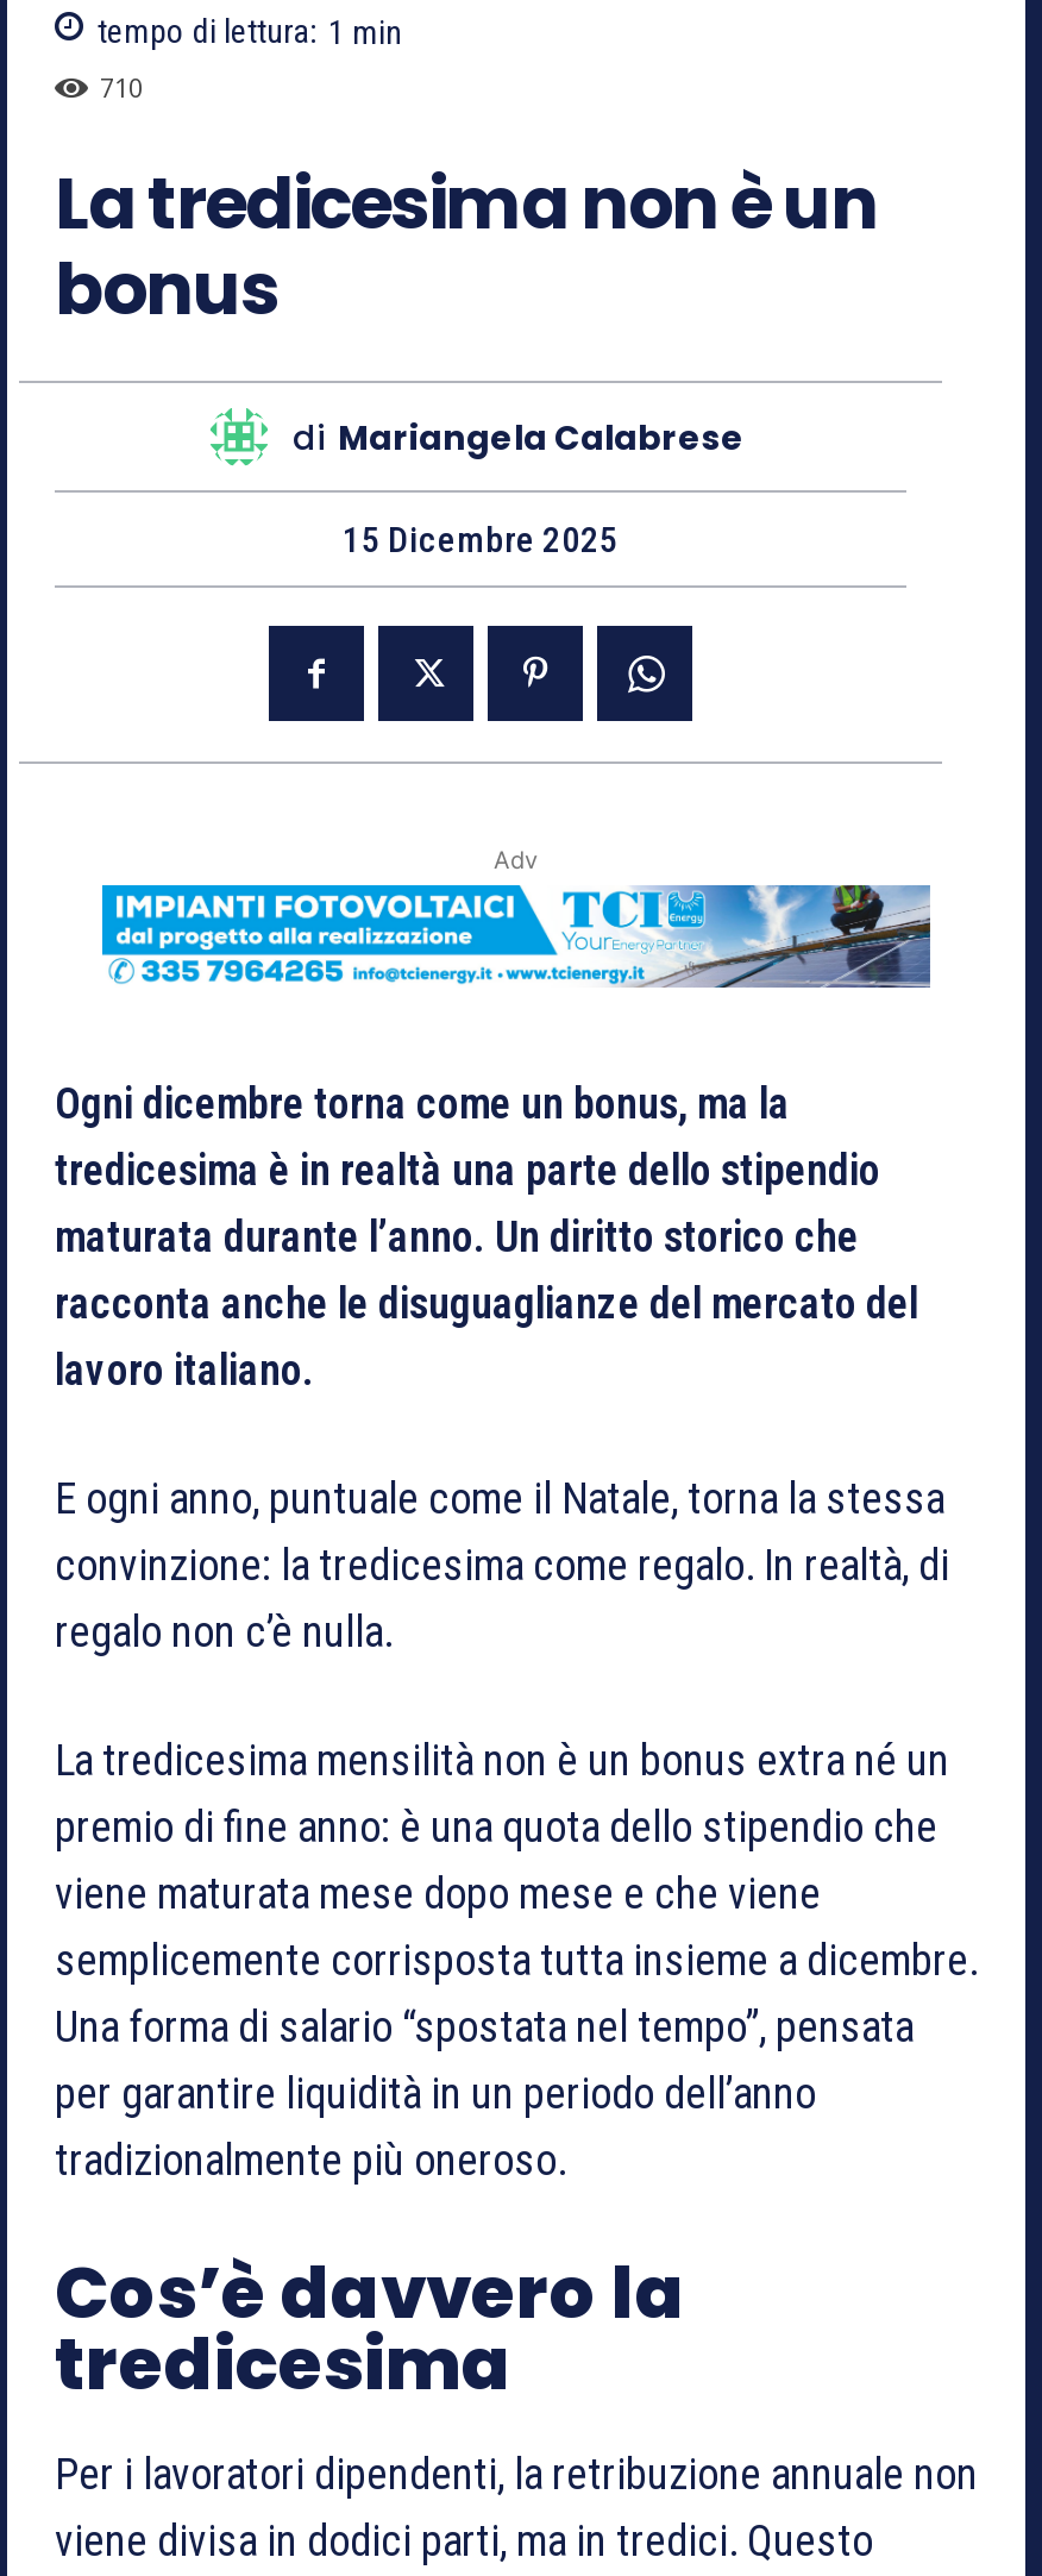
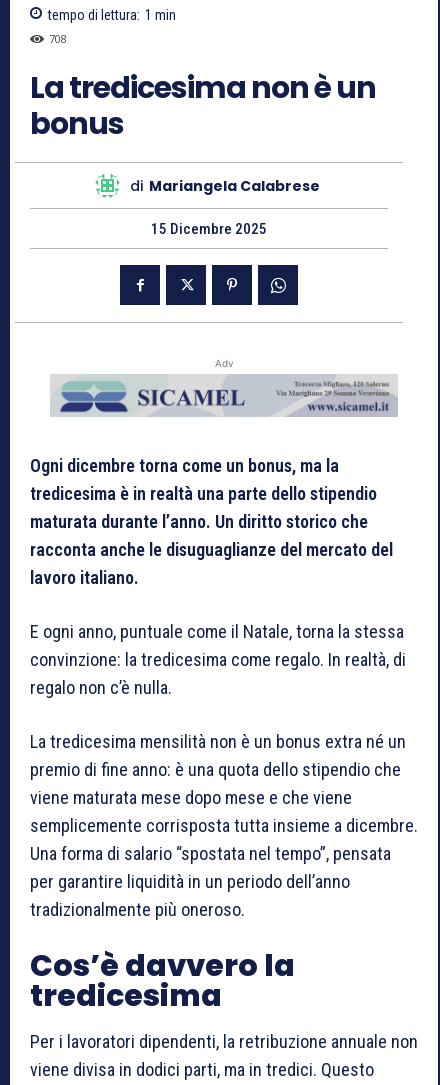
[100,70,143,105] 710 -> [49,31,67,46] 708
[100,883,933,988] [image] -> [50,374,398,417] [image]

